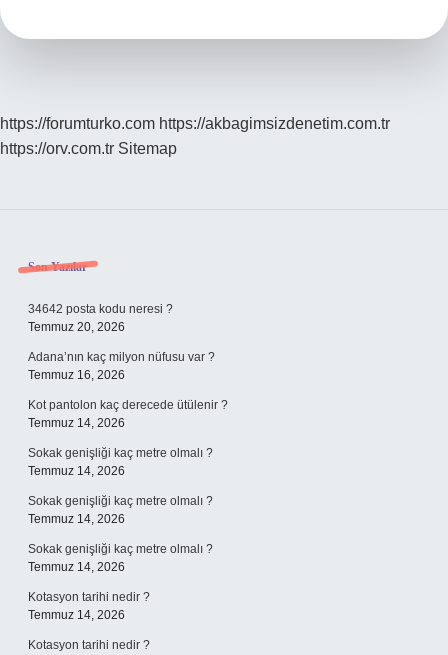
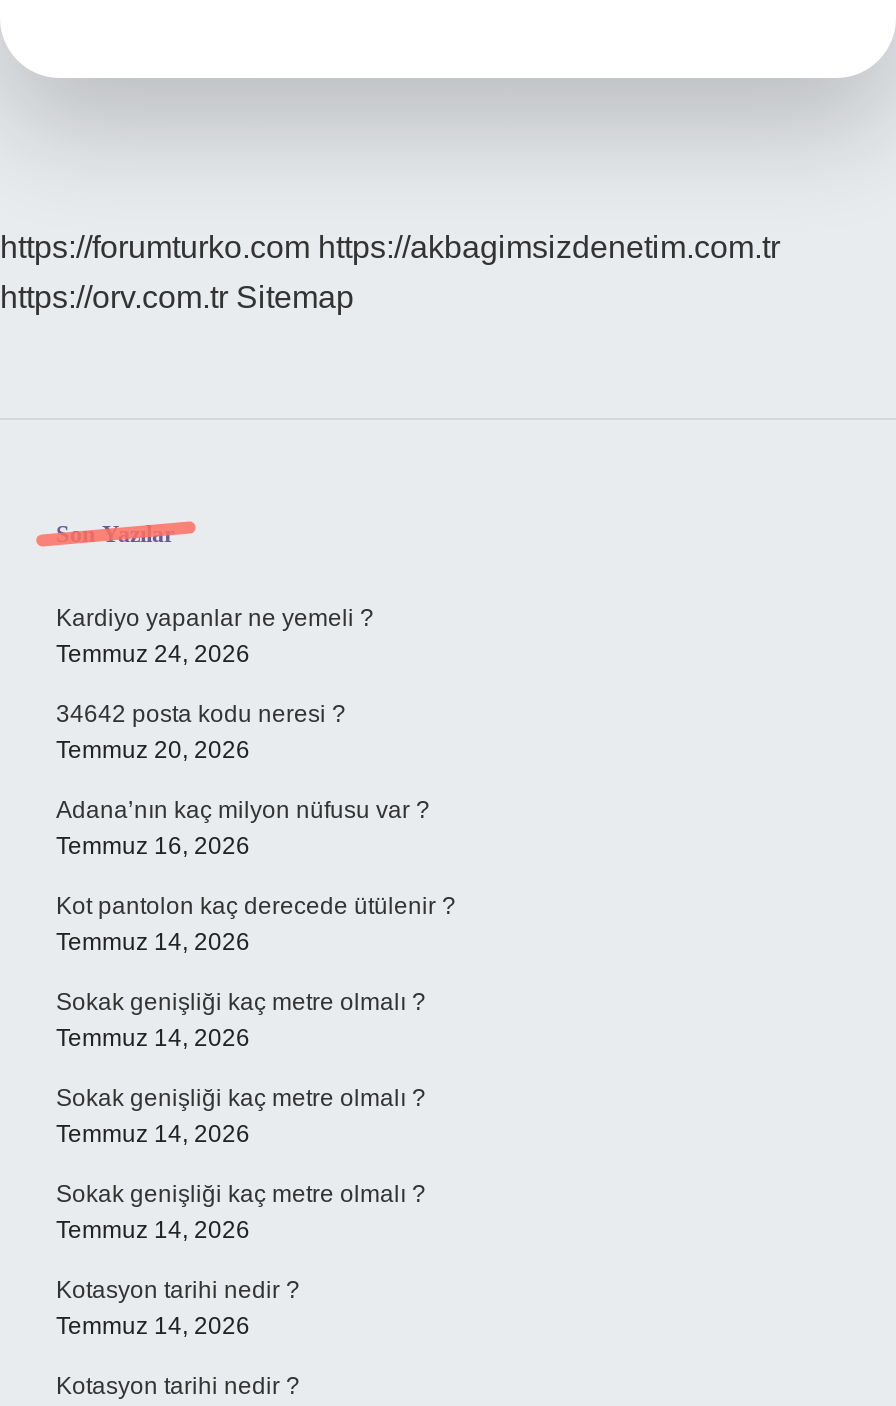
none -> [56,604,374,668] Kardiyo yapanlar ne yemeli ? | Temmuz 24, 2026

